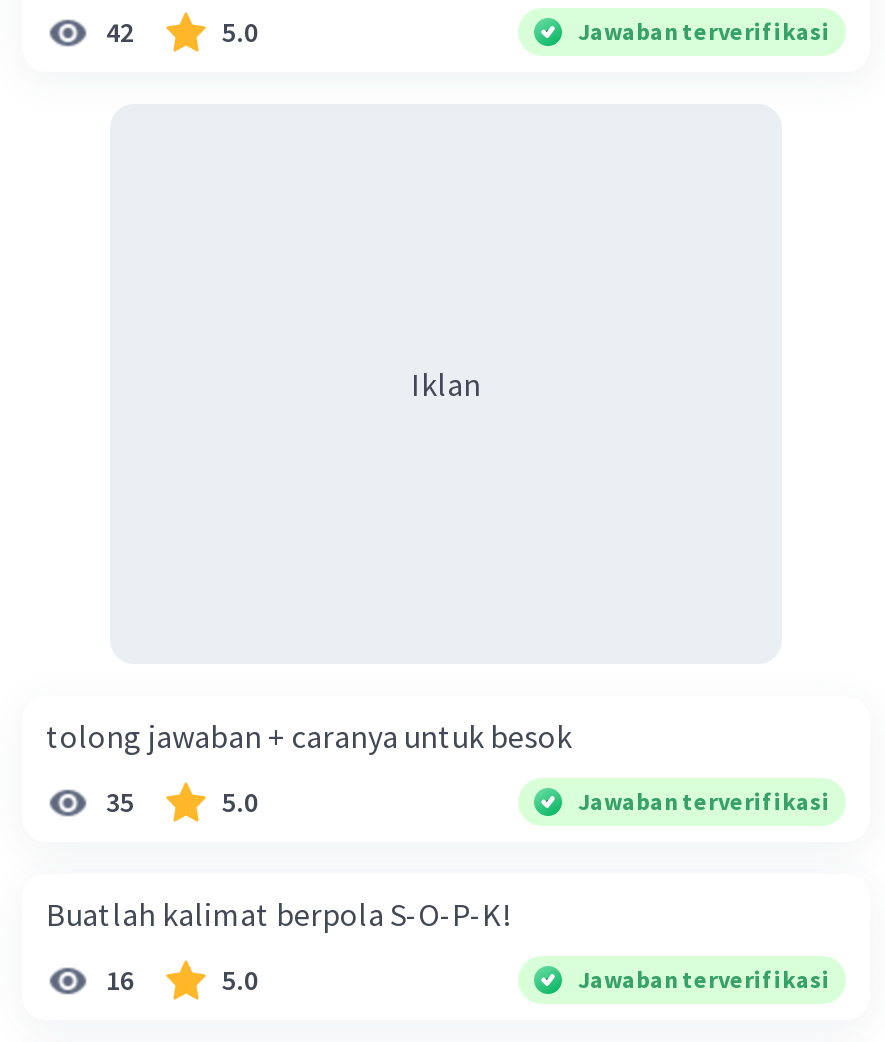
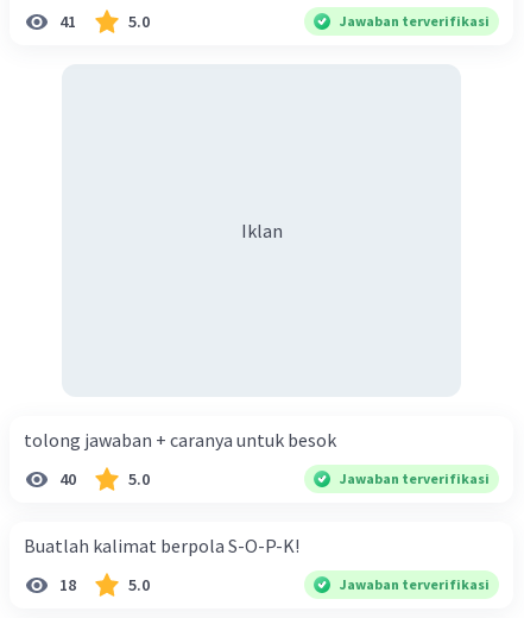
[106,14,134,50] 42 -> [59,11,76,32] 41
[106,784,134,820] 35 -> [59,468,76,490] 40
[106,962,134,998] 16 -> [59,574,76,596] 18

